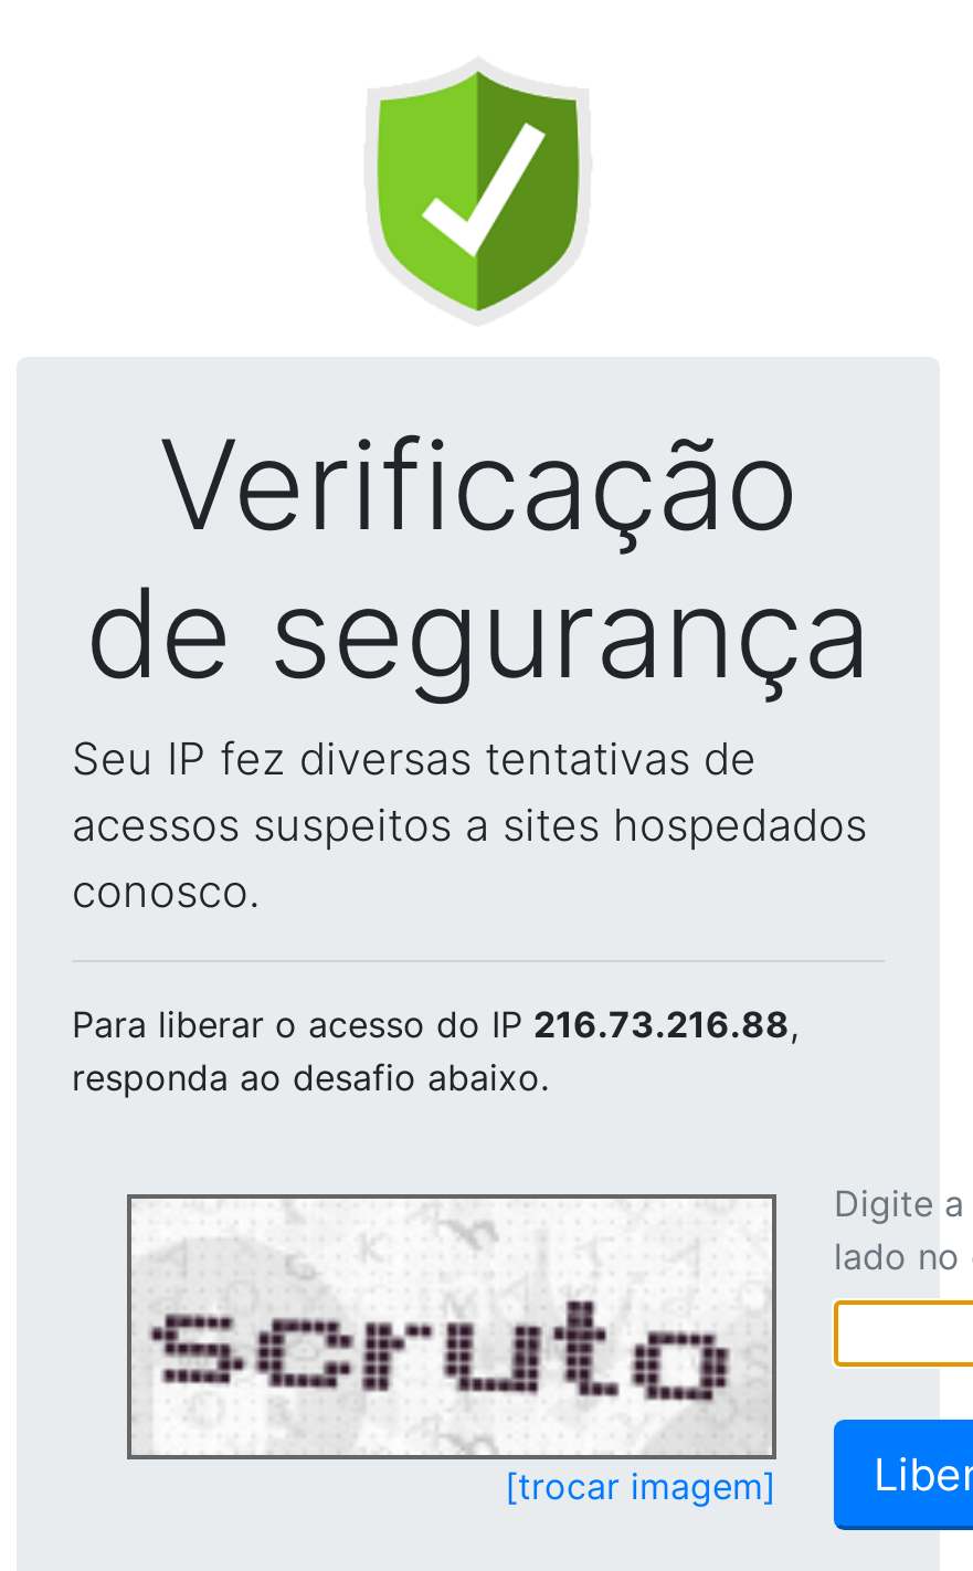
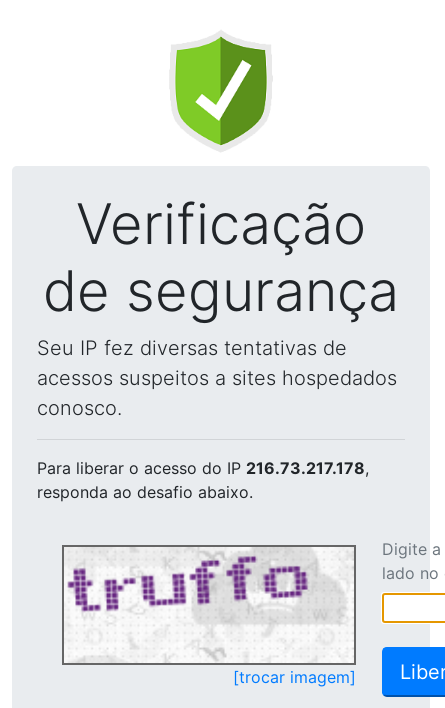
[72,1002,799,1046] Para liberar o acesso do IP 216.73.216.88, -> [37,458,369,478] Para liberar o acesso do IP 216.73.217.178,
[140,1203,768,1451] [image] -> [67,550,353,661] [image]

